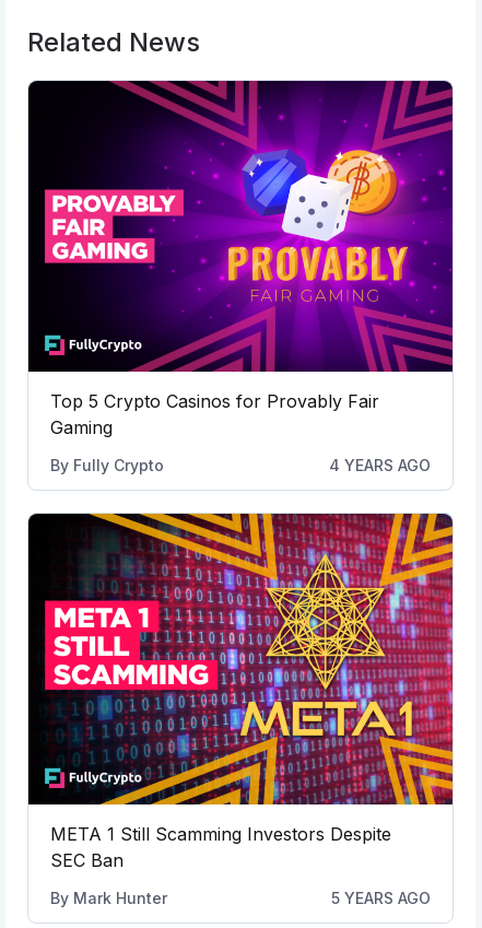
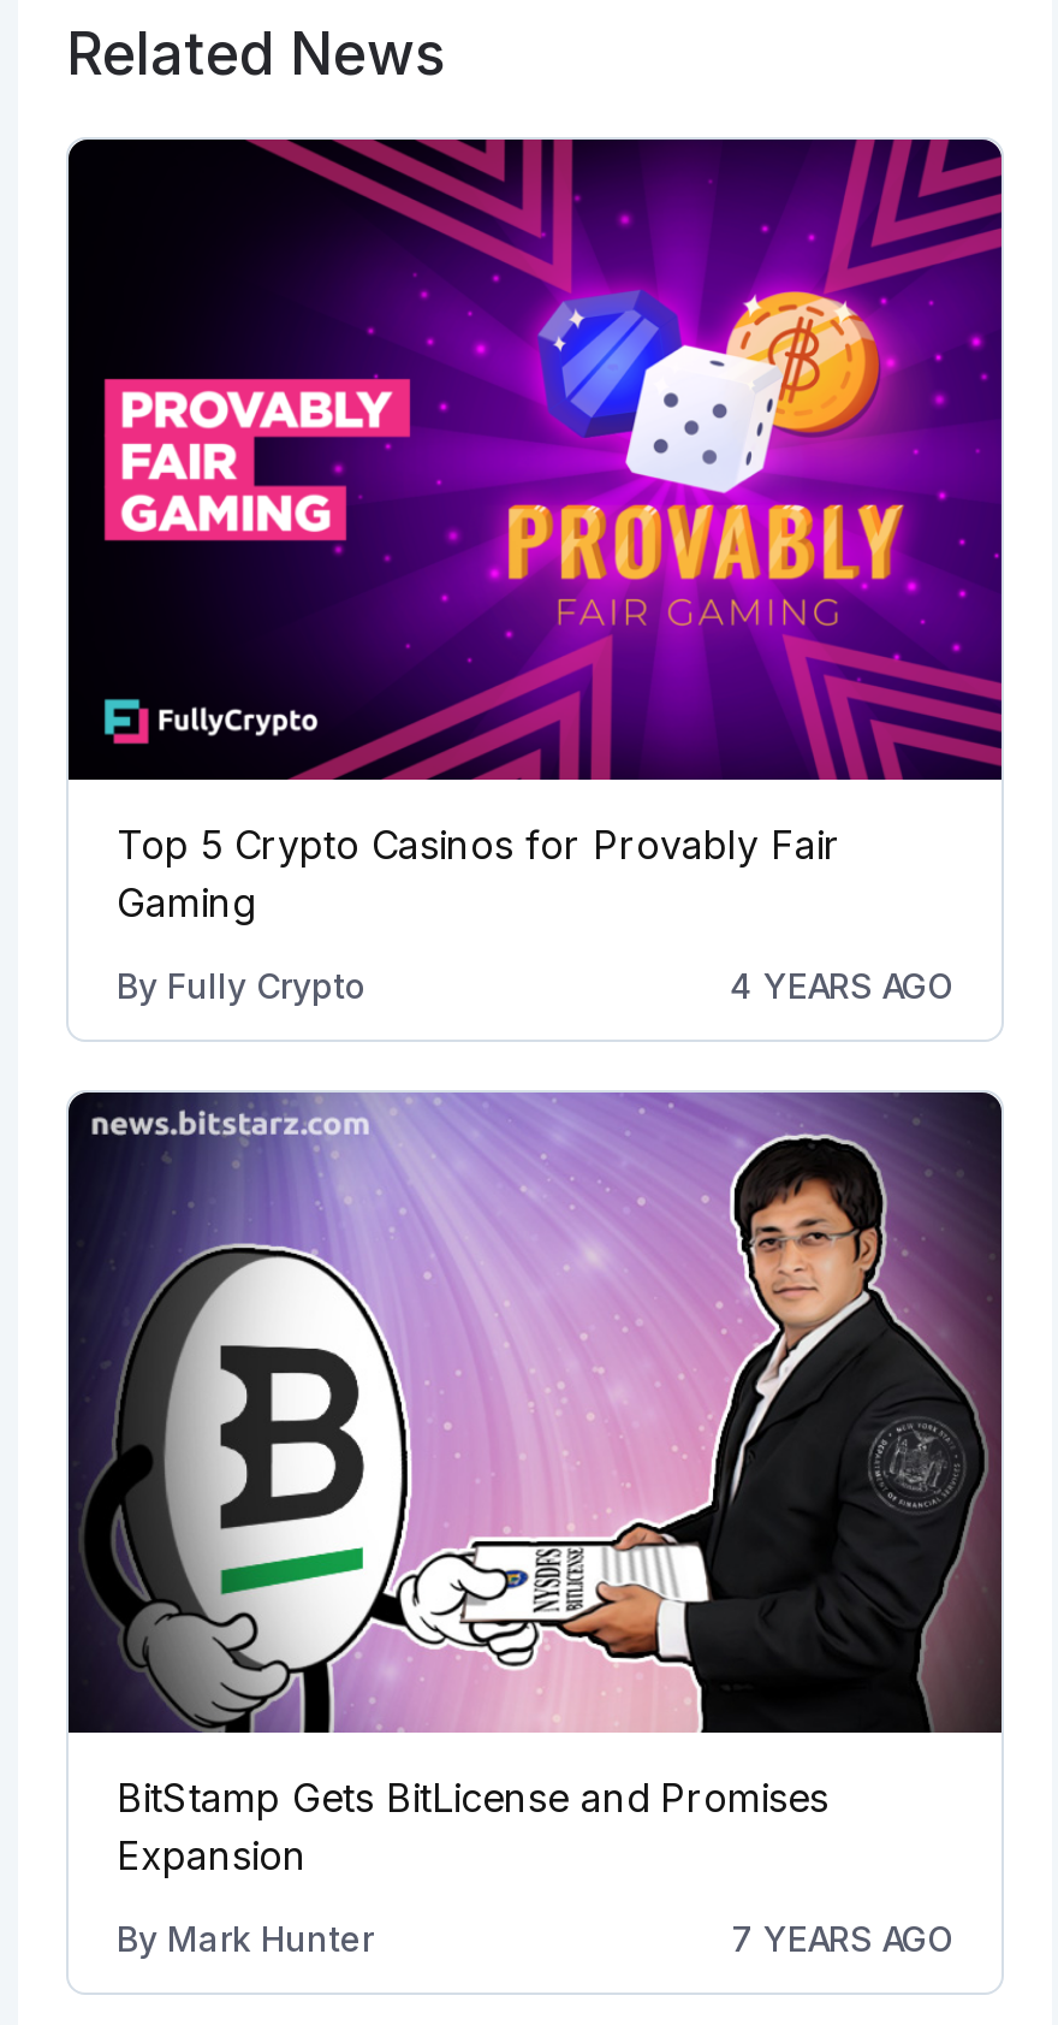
[28,513,454,871] [image] | META 1 Still Scamming Investors Despite | SEC Ban -> [69,1090,1004,1879] [image] | BitStamp Gets BitLicense and Promises | Expansion
[331,888,431,907] 5 YEARS AGO -> [732,1917,953,1958] 7 YEARS AGO

